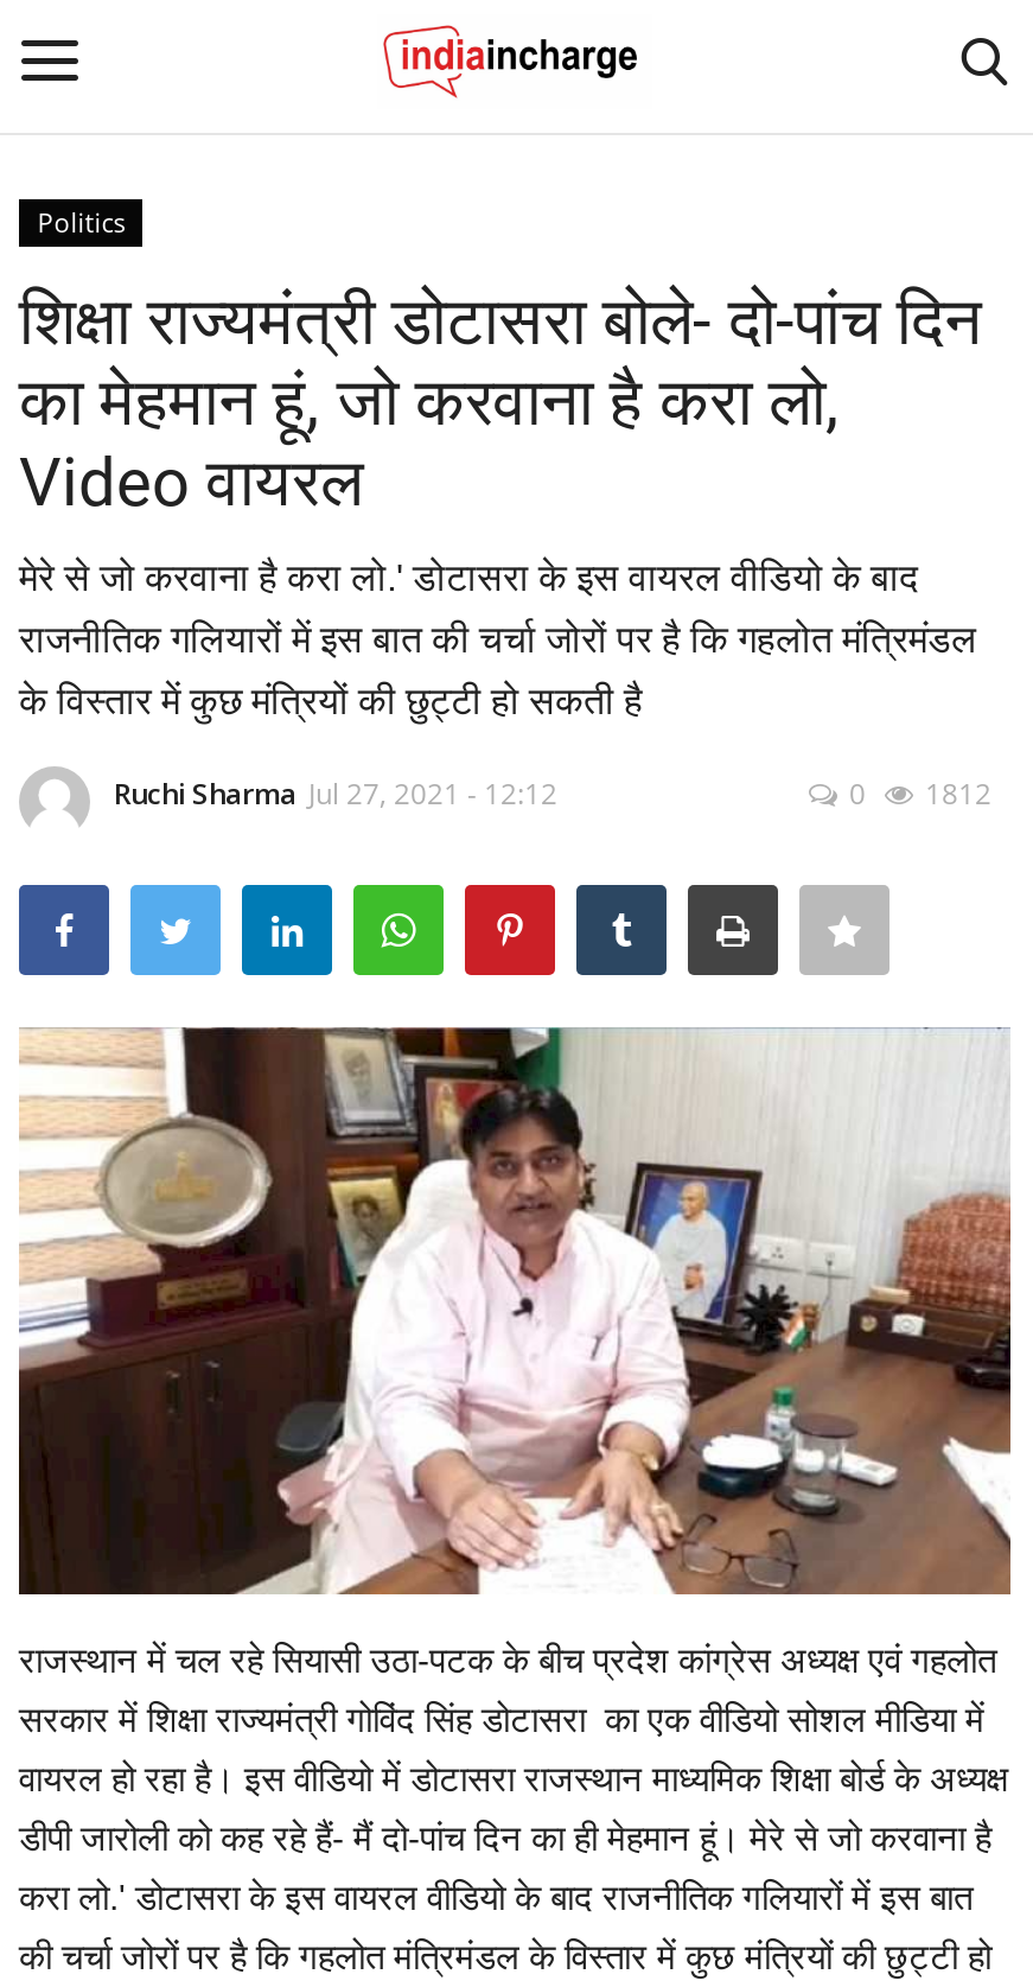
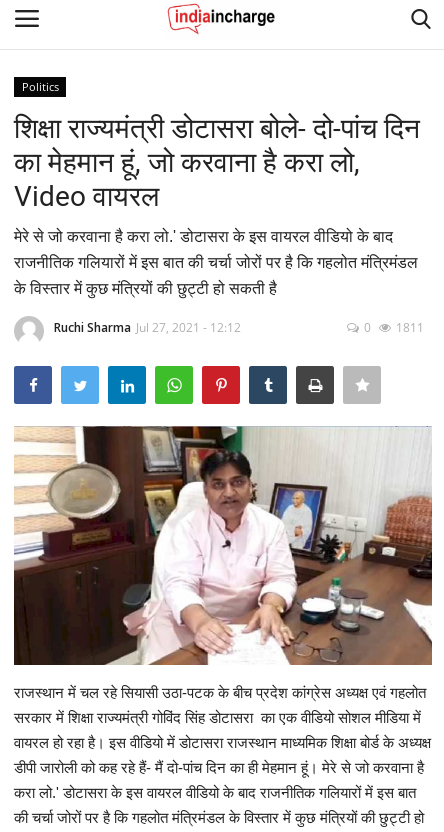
[849,773,991,813] 0 1812 -> [364,319,424,336] 0 1811

